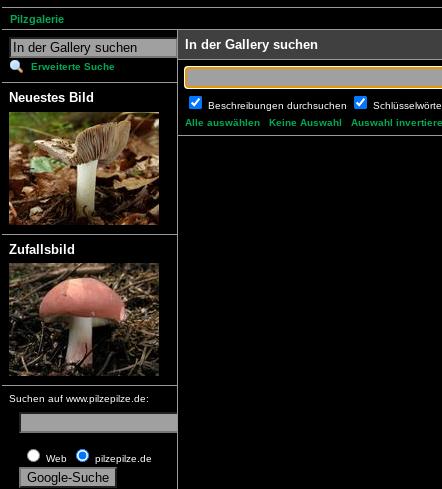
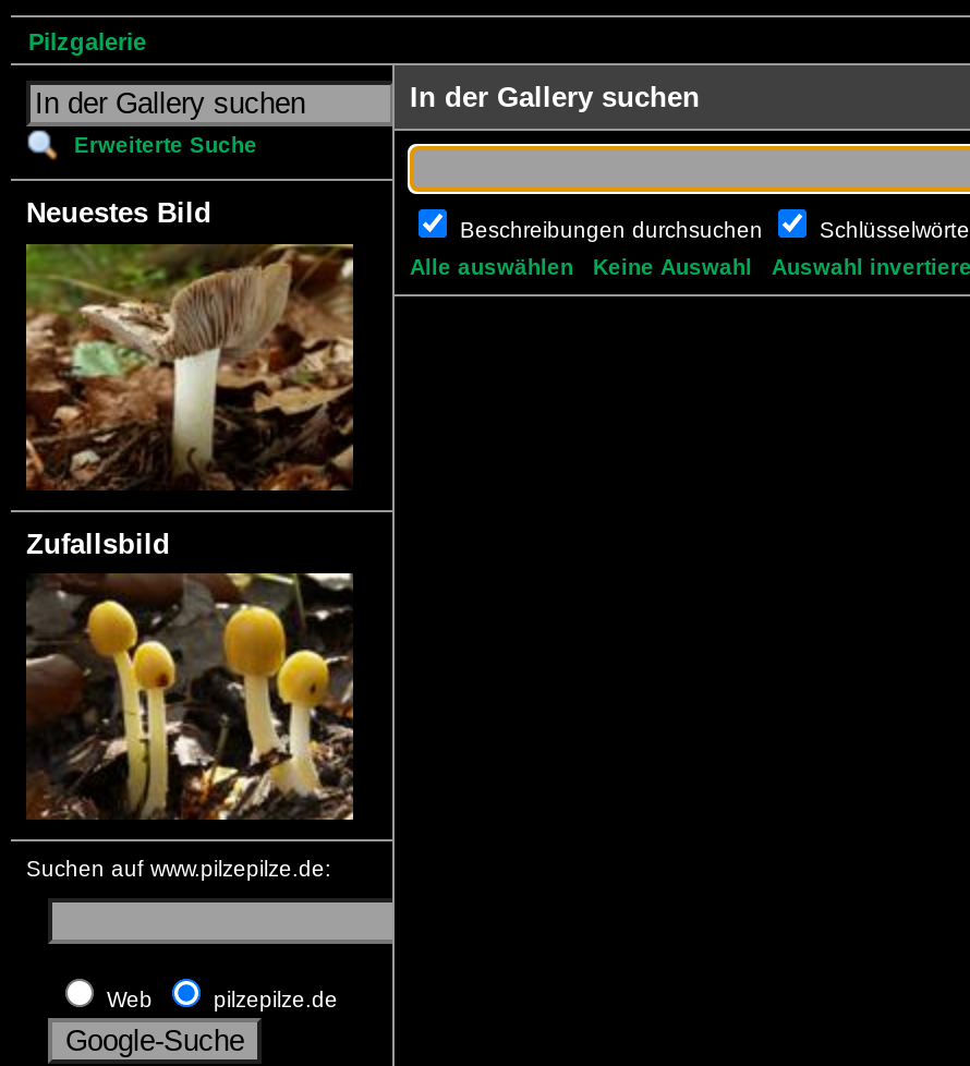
[9,263,160,376] [image] -> [26,571,353,822] [image]

